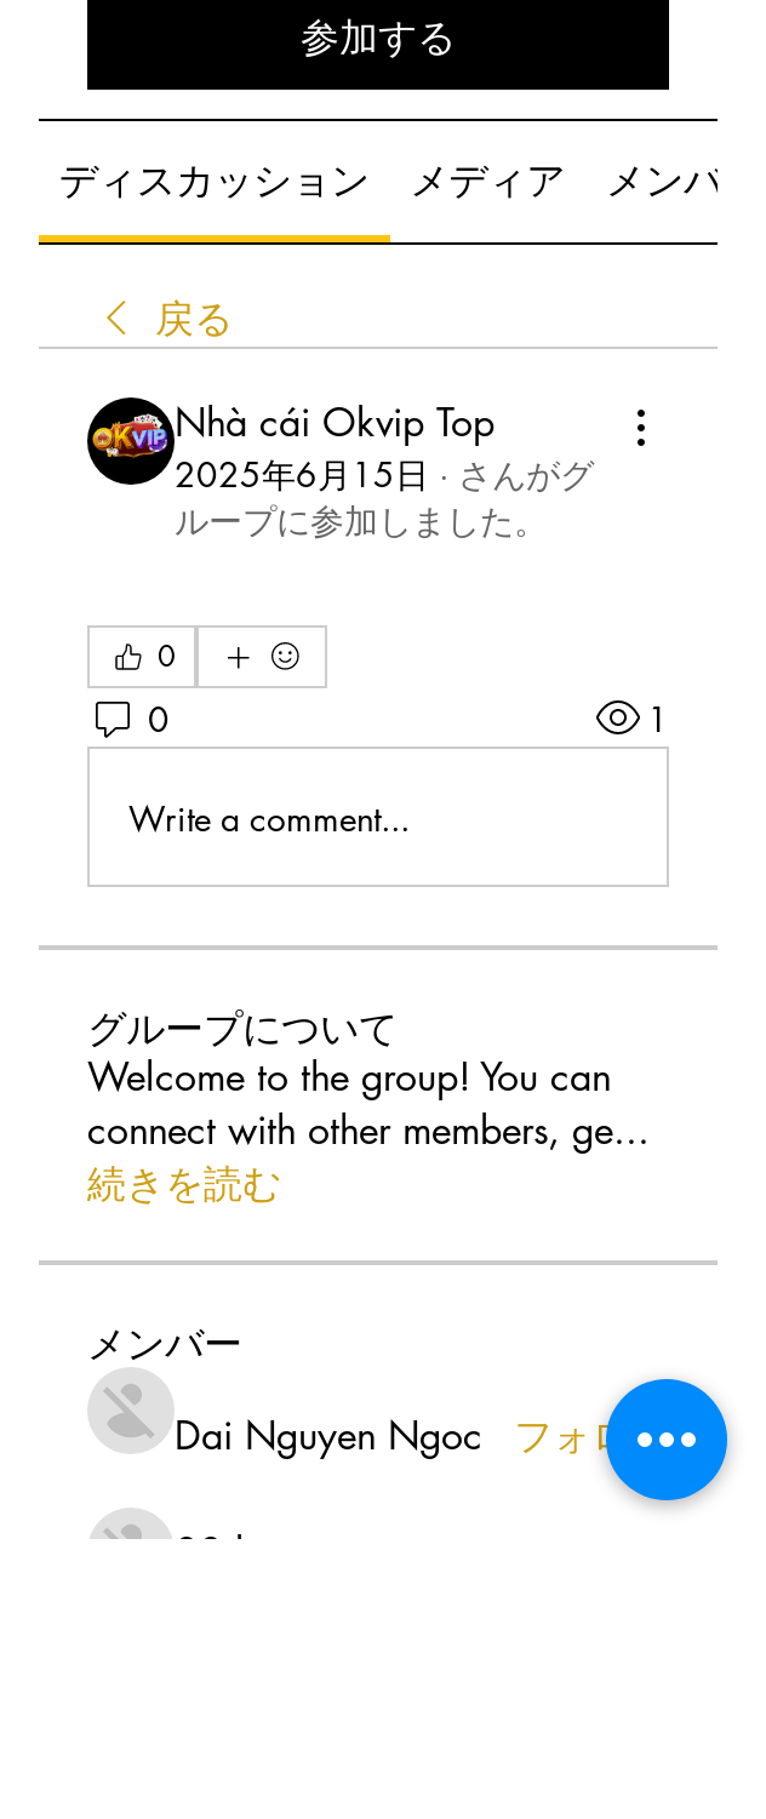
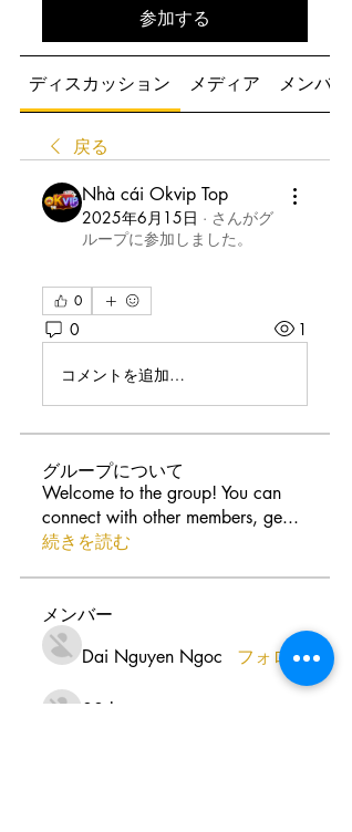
[128,794,410,840] Write a comment... -> [61,363,185,384] コメントを追加…

